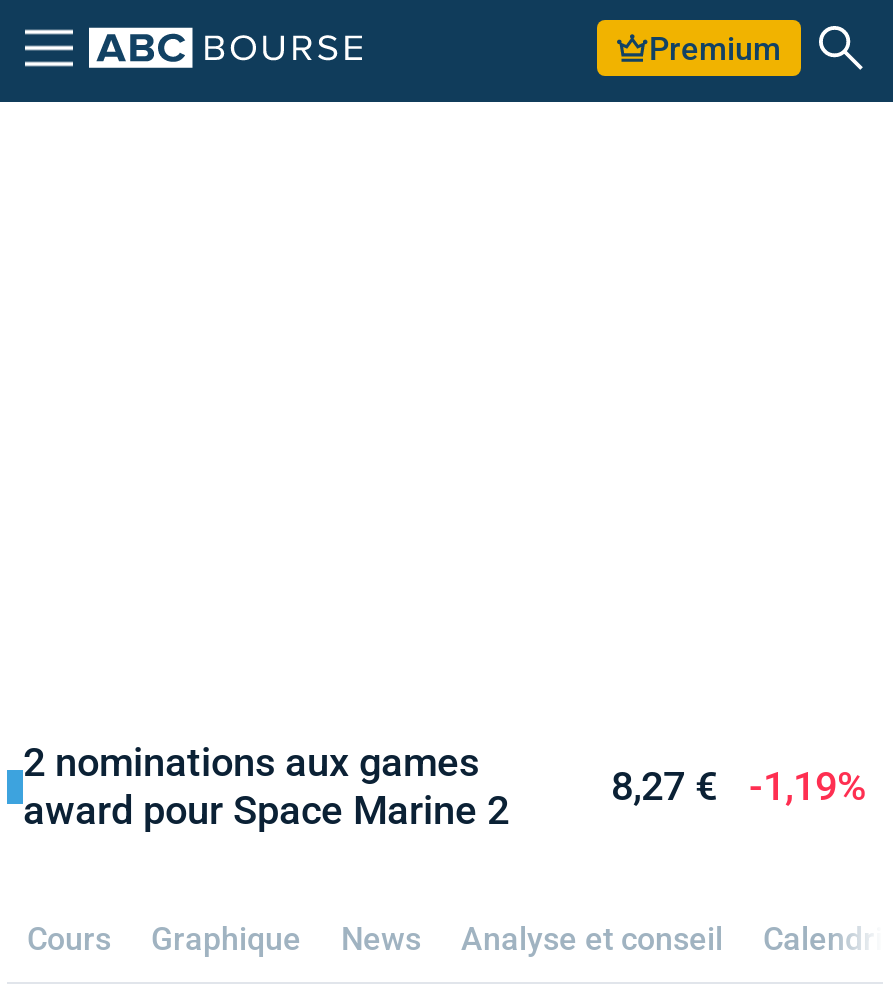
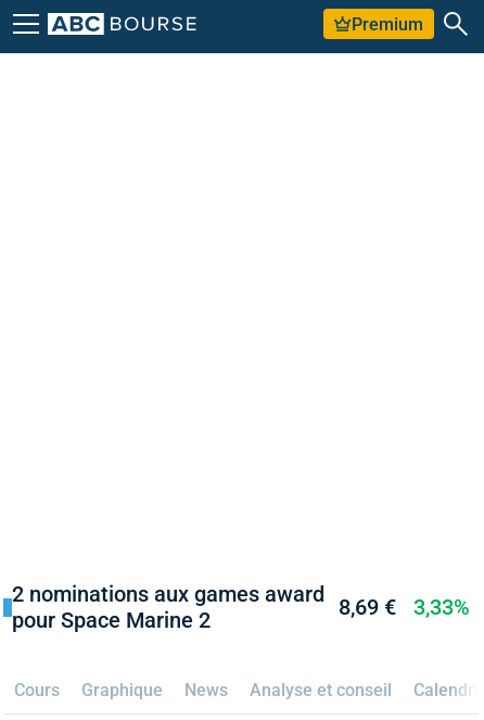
[23,738,867,834] 2 nominations aux games | award pour Space Marine 2 | 8,27 € | -1,19% -> [12,581,470,633] 2 nominations aux games award | pour Space Marine 2 | 8,69 € | 3,33%

